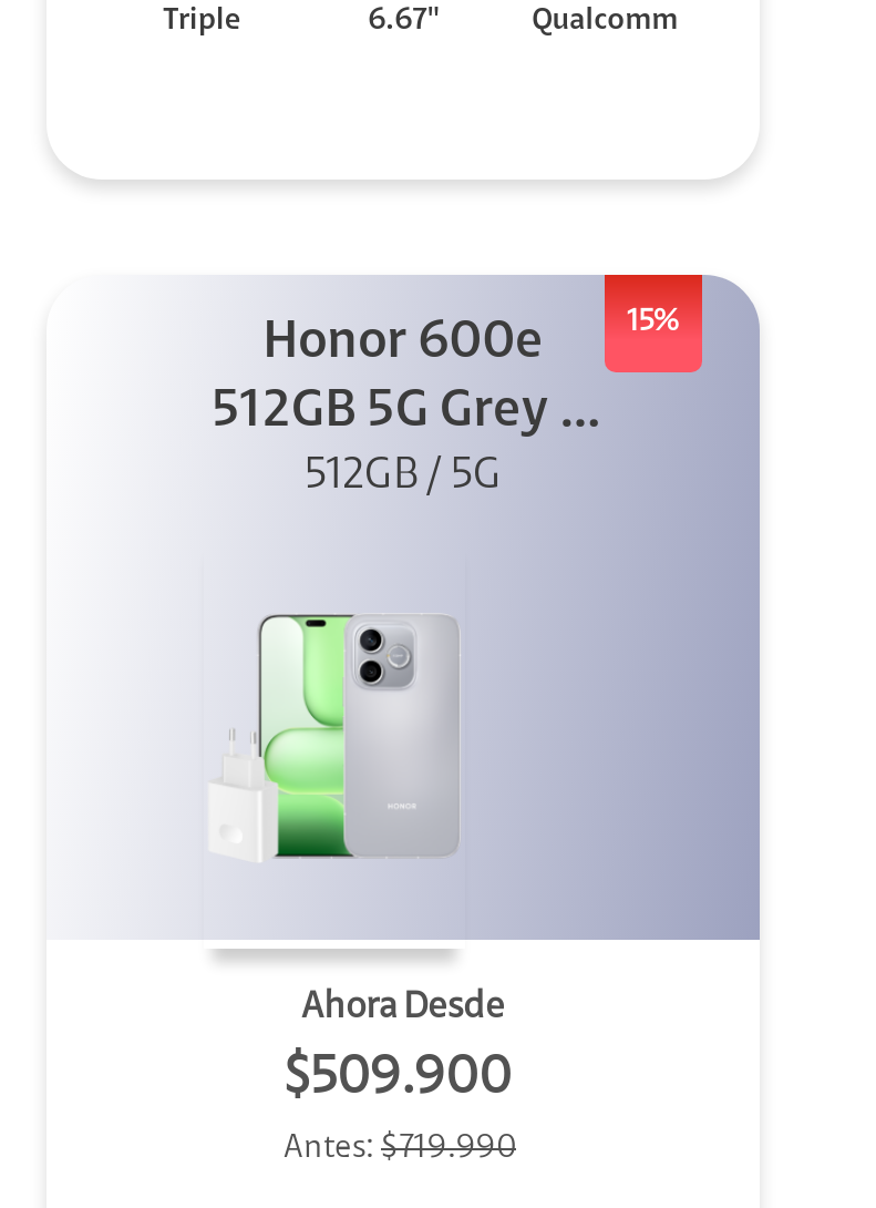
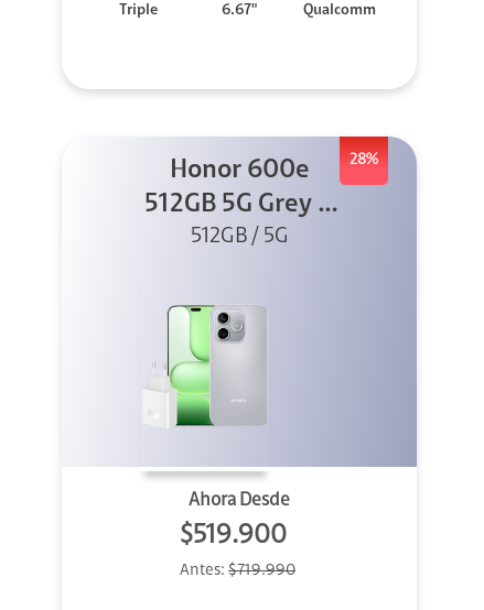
[627,309,678,340] 15% -> [349,153,378,169] 28%
[284,1053,512,1106] $509.900 -> [180,523,287,550] $519.900

